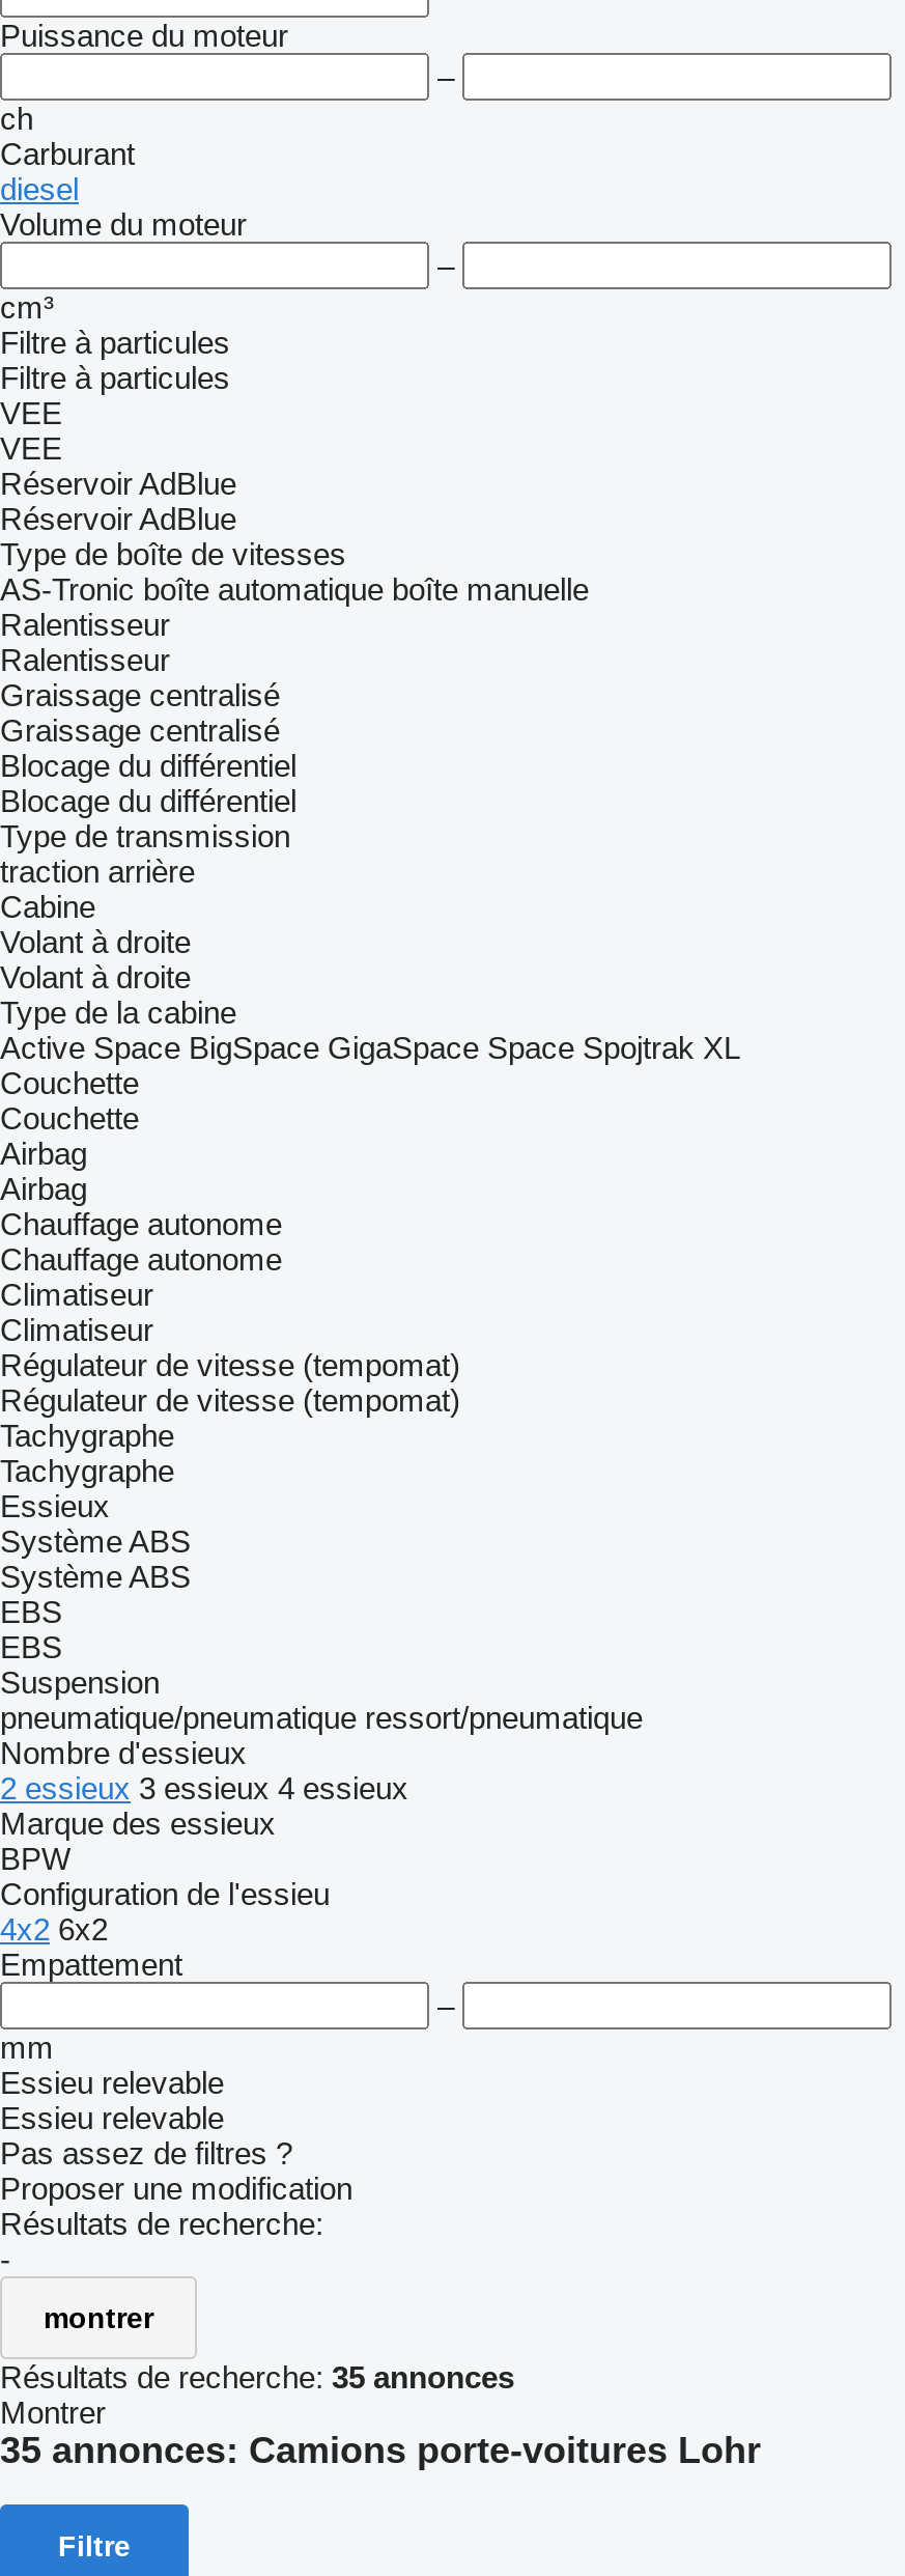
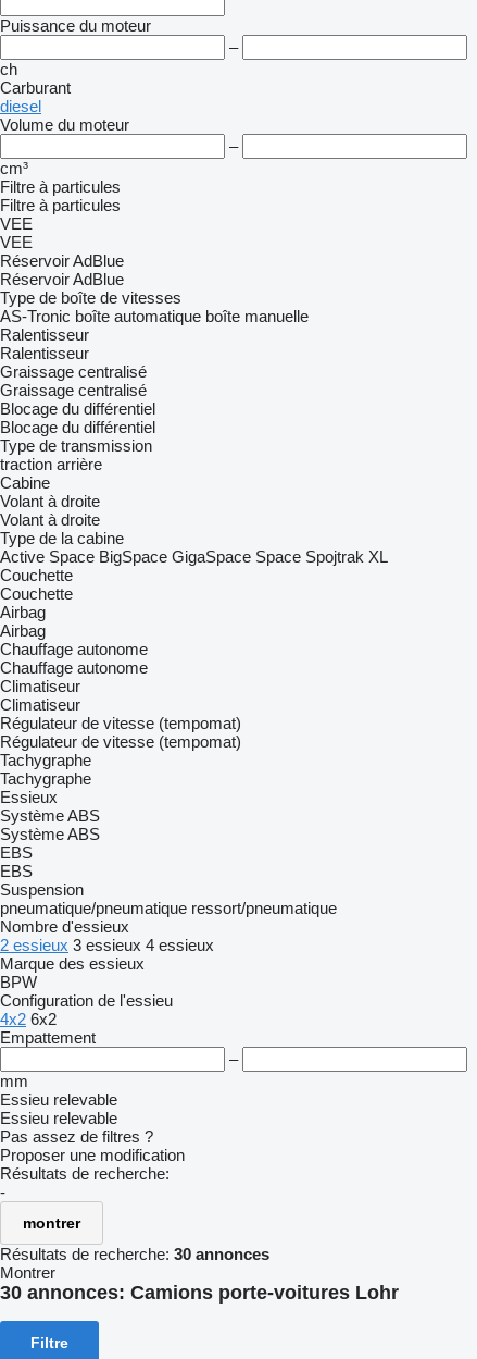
[0,2359,514,2395] Résultats de recherche: 35 annonces -> [0,1245,269,1263] Résultats de recherche: 30 annonces
[0,2430,761,2471] 35 annonces: Camions porte-voitures Lohr -> [0,1282,399,1304] 30 annonces: Camions porte-voitures Lohr

